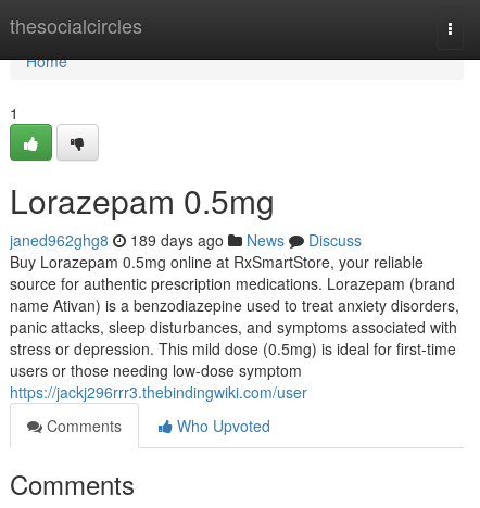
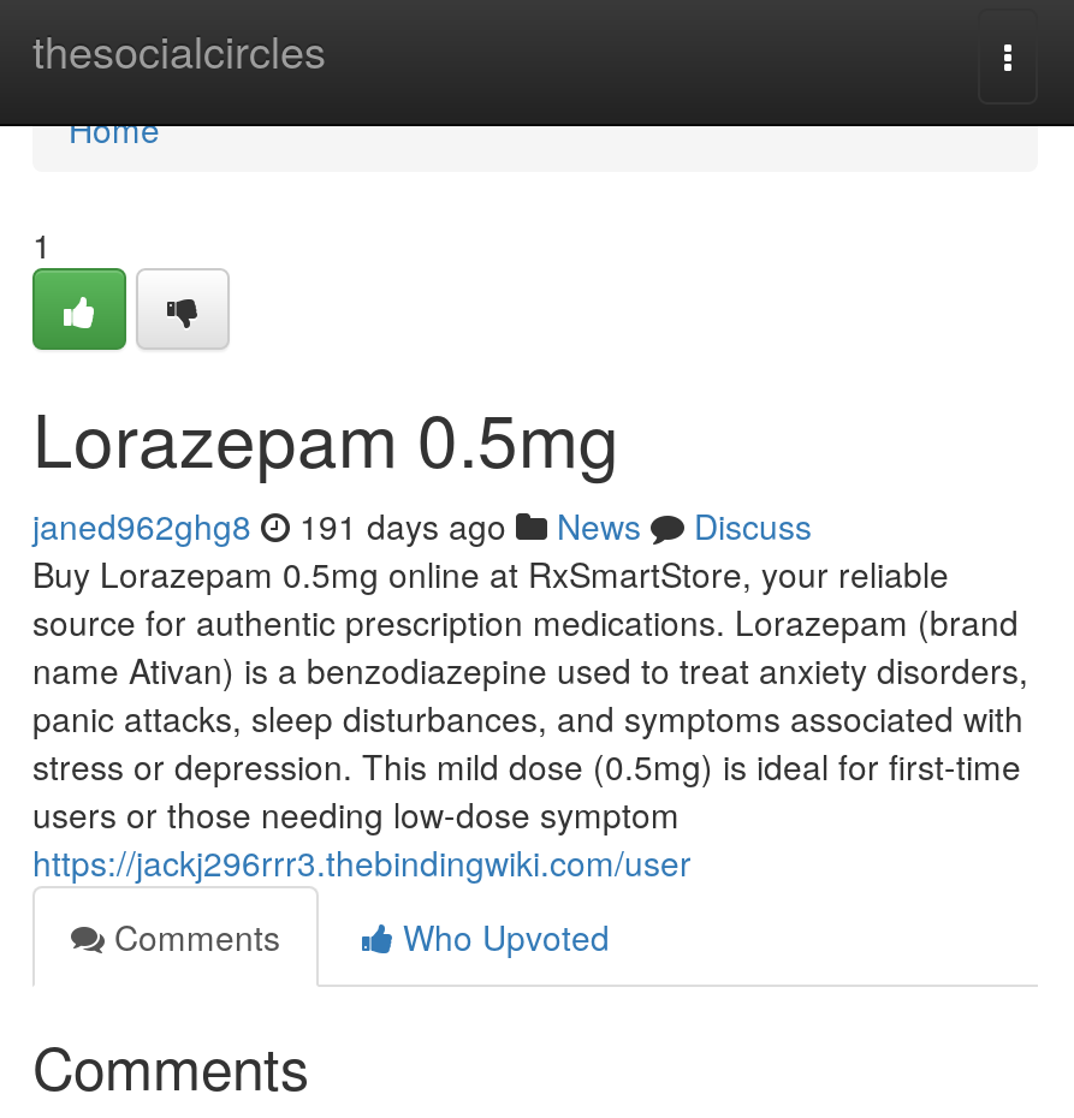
[10,229,362,251] janed962ghg8 189 days ago News Discuss -> [32,501,812,549] janed962ghg8 191 days ago News Discuss

